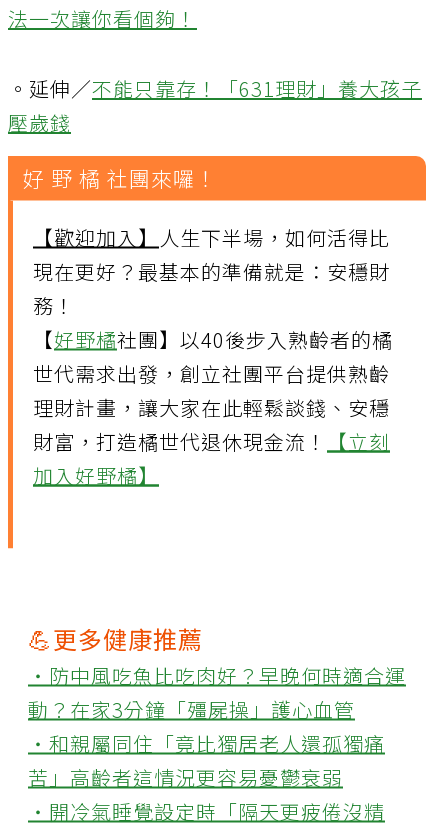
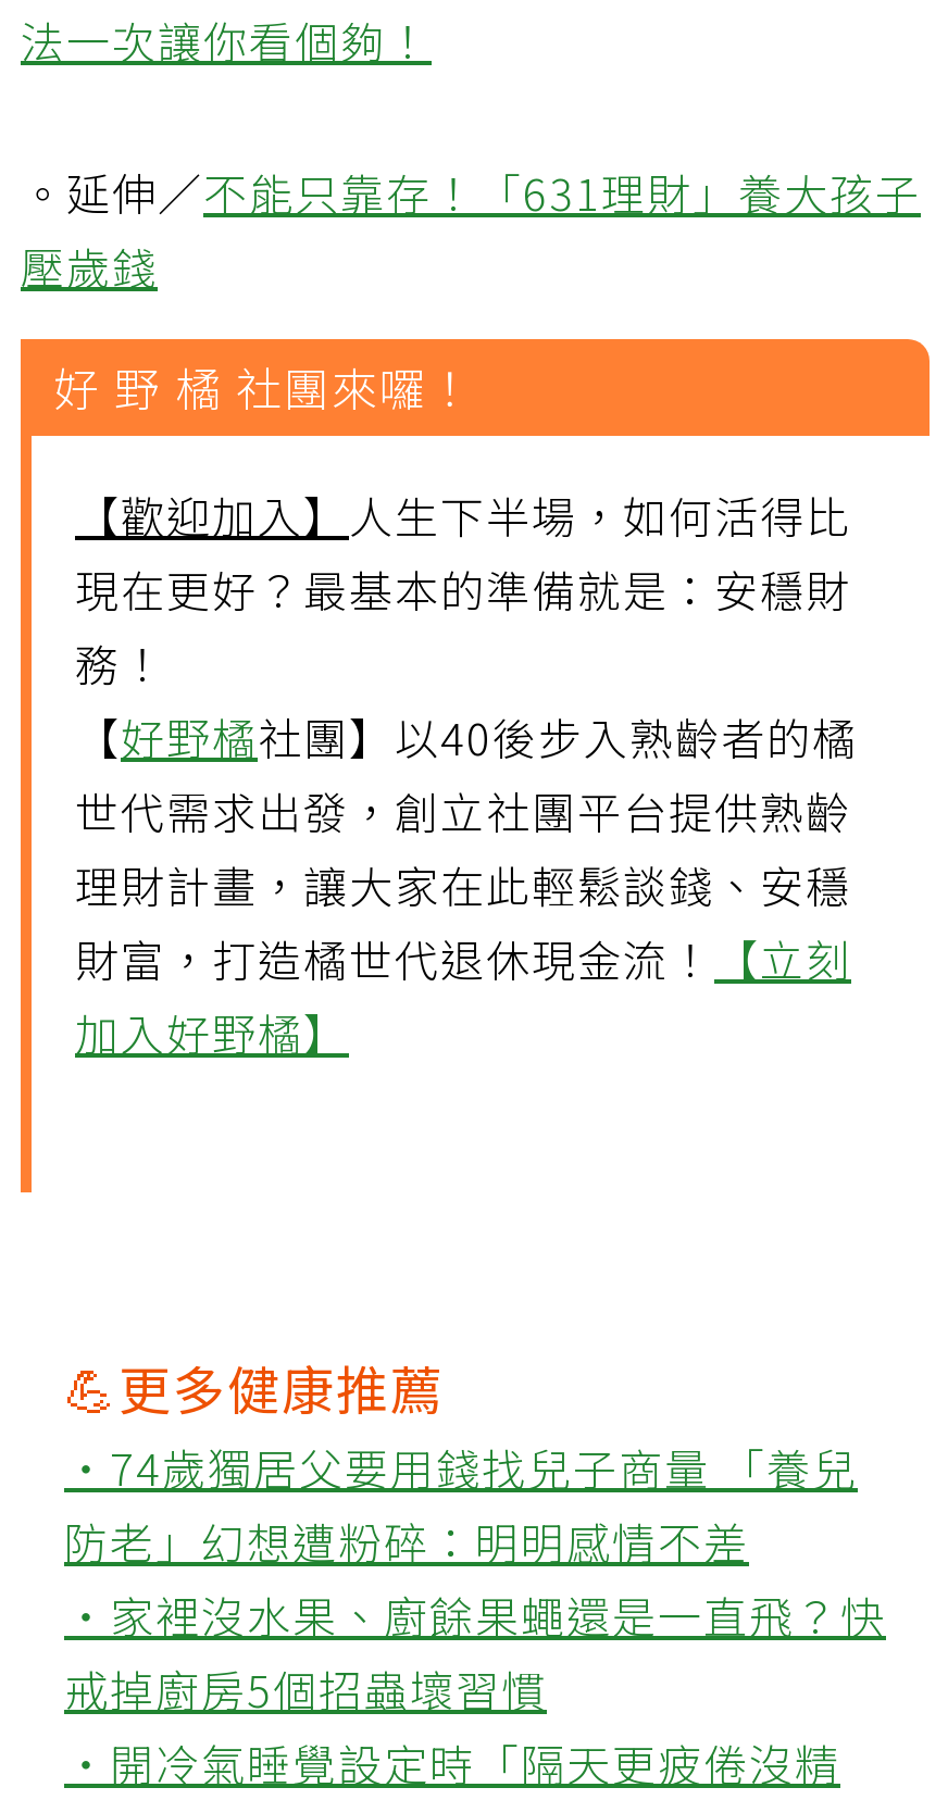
[28,660,406,791] ‧防中風吃魚比吃肉好？早晚何時適合運 | 動？在家3分鐘「殭屍操」護心血管 | ‧和親屬同住「竟比獨居老人還孤獨痛 | 苦」高齡者這情況更容易憂鬱衰弱 -> [64,1435,886,1720] ‧74歲獨居父要用錢找兒子商量 「養兒 | 防老」幻想遭粉碎：明明感情不差 | ‧家裡沒水果、廚餘果蠅還是一直飛？快 | 戒掉廚房5個招蟲壞習慣

